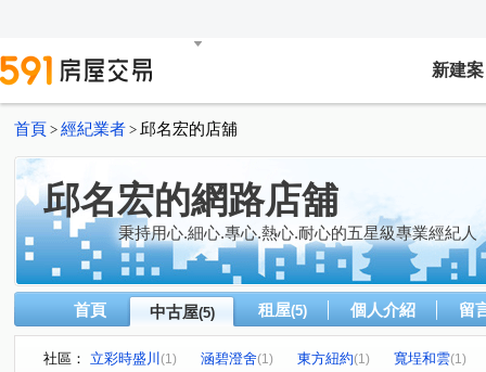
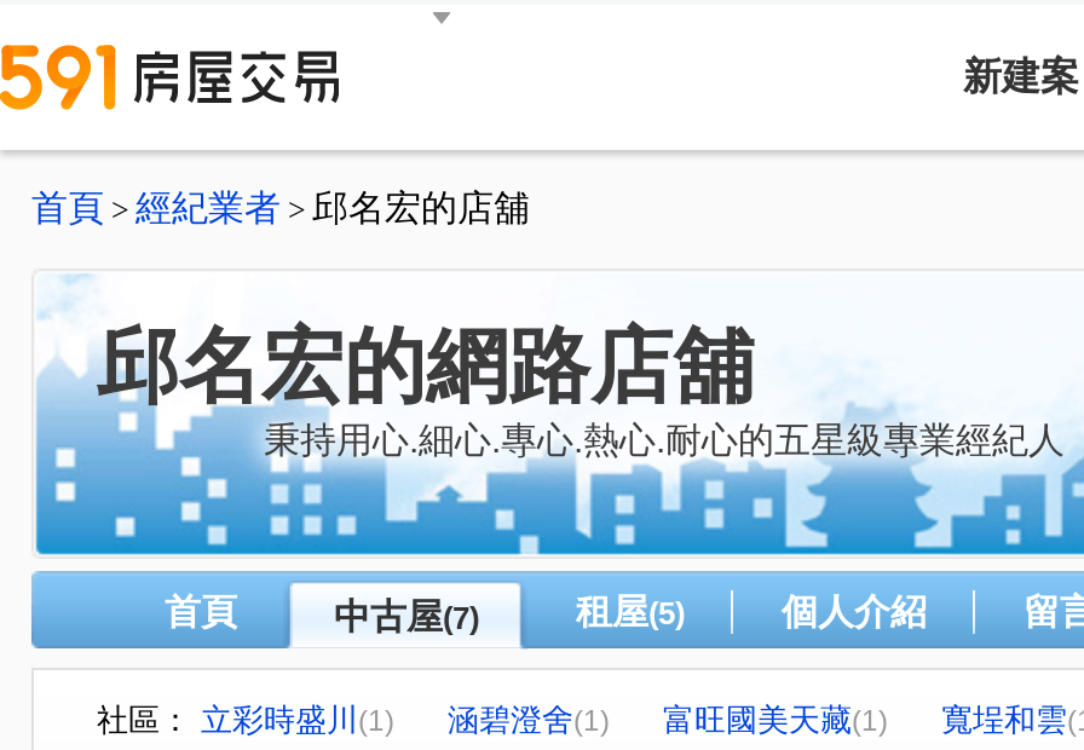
[150,303,215,321] 中古屋(5) -> [334,595,479,636] 中古屋(7)
[297,350,370,367] 東方紐約(1) -> [663,702,888,738] 富旺國美天藏(1)

